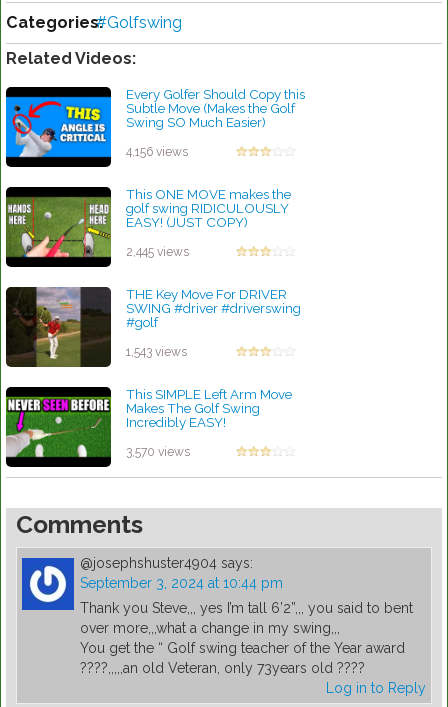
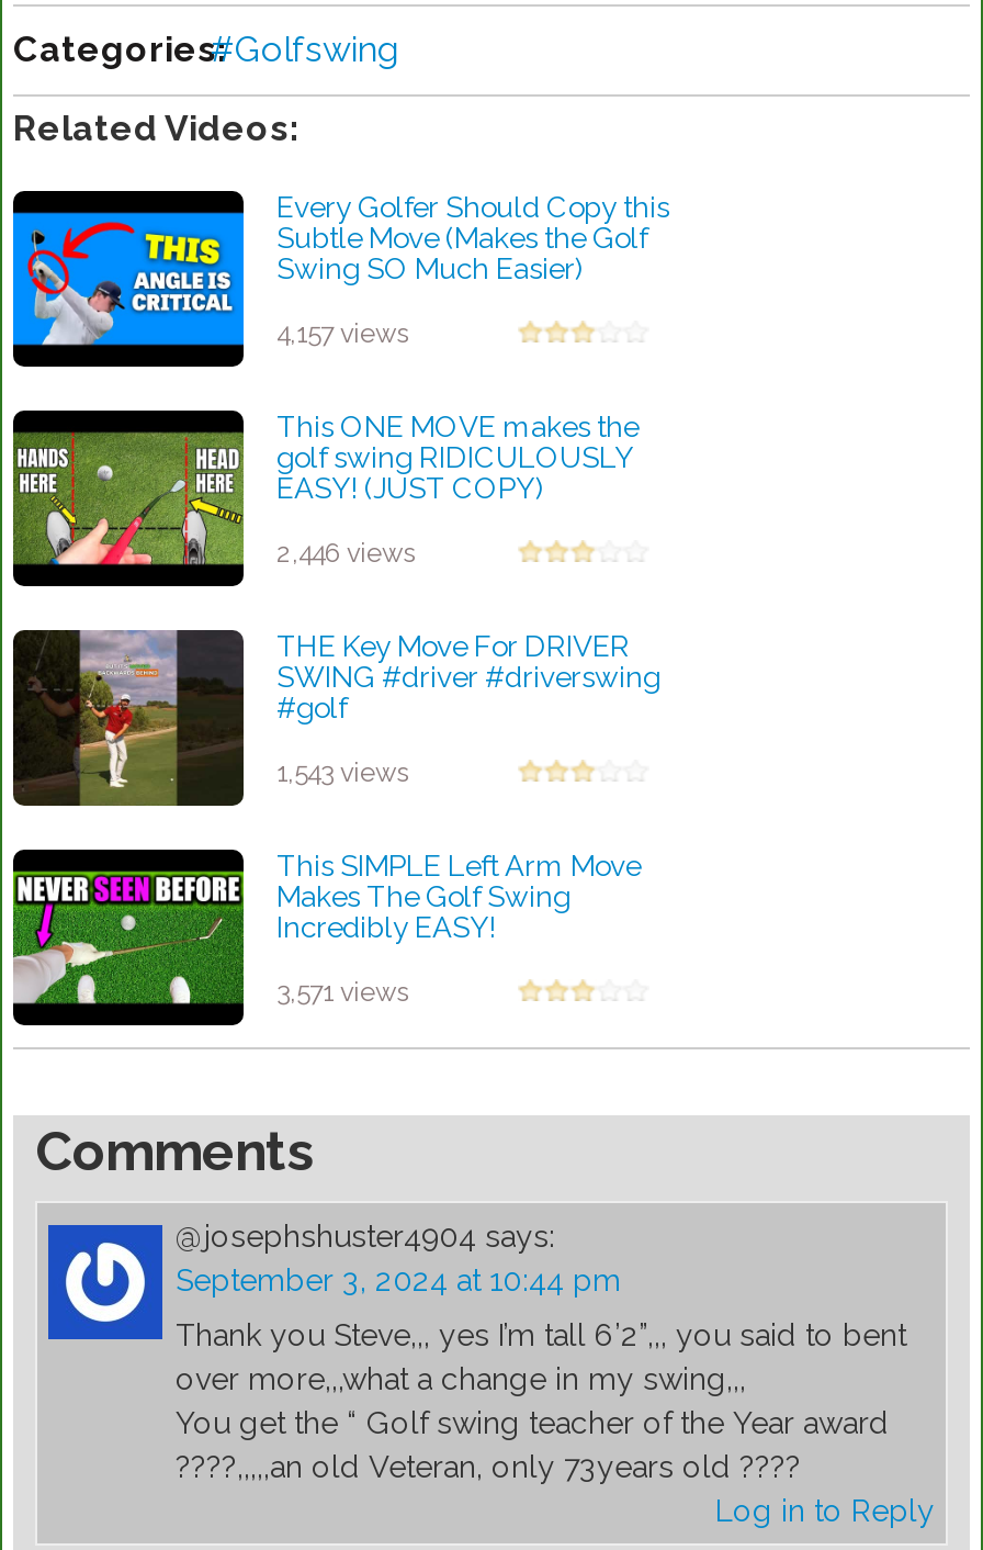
[126,145,188,159] 4,156 views -> [276,319,410,350] 4,157 views
[126,245,189,259] 2,445 views -> [276,539,417,570] 2,446 views
[126,445,190,459] 3,570 views -> [276,978,410,1009] 3,571 views

